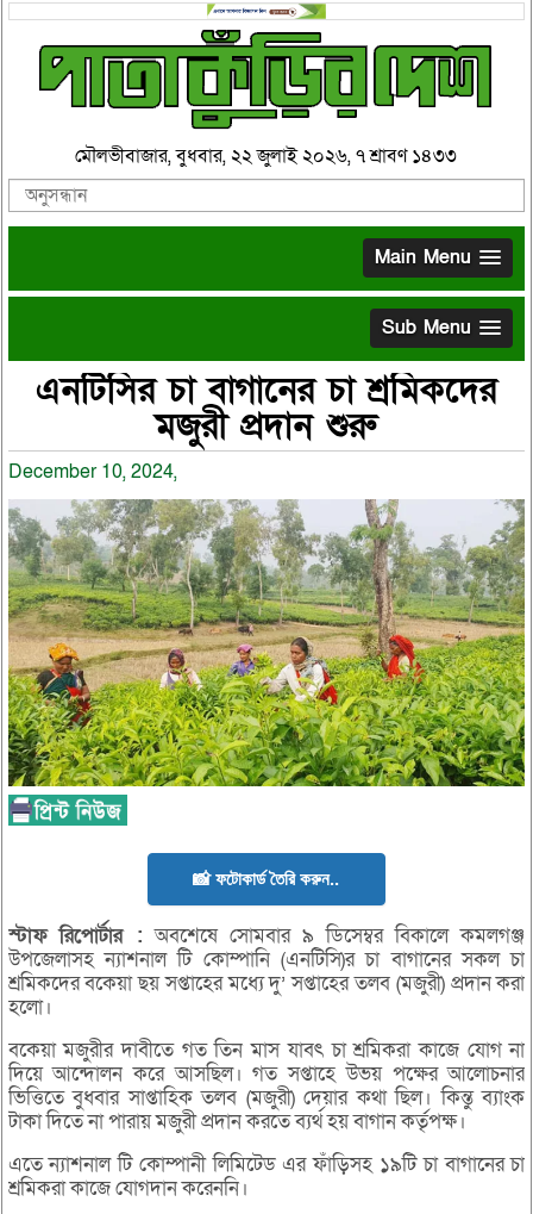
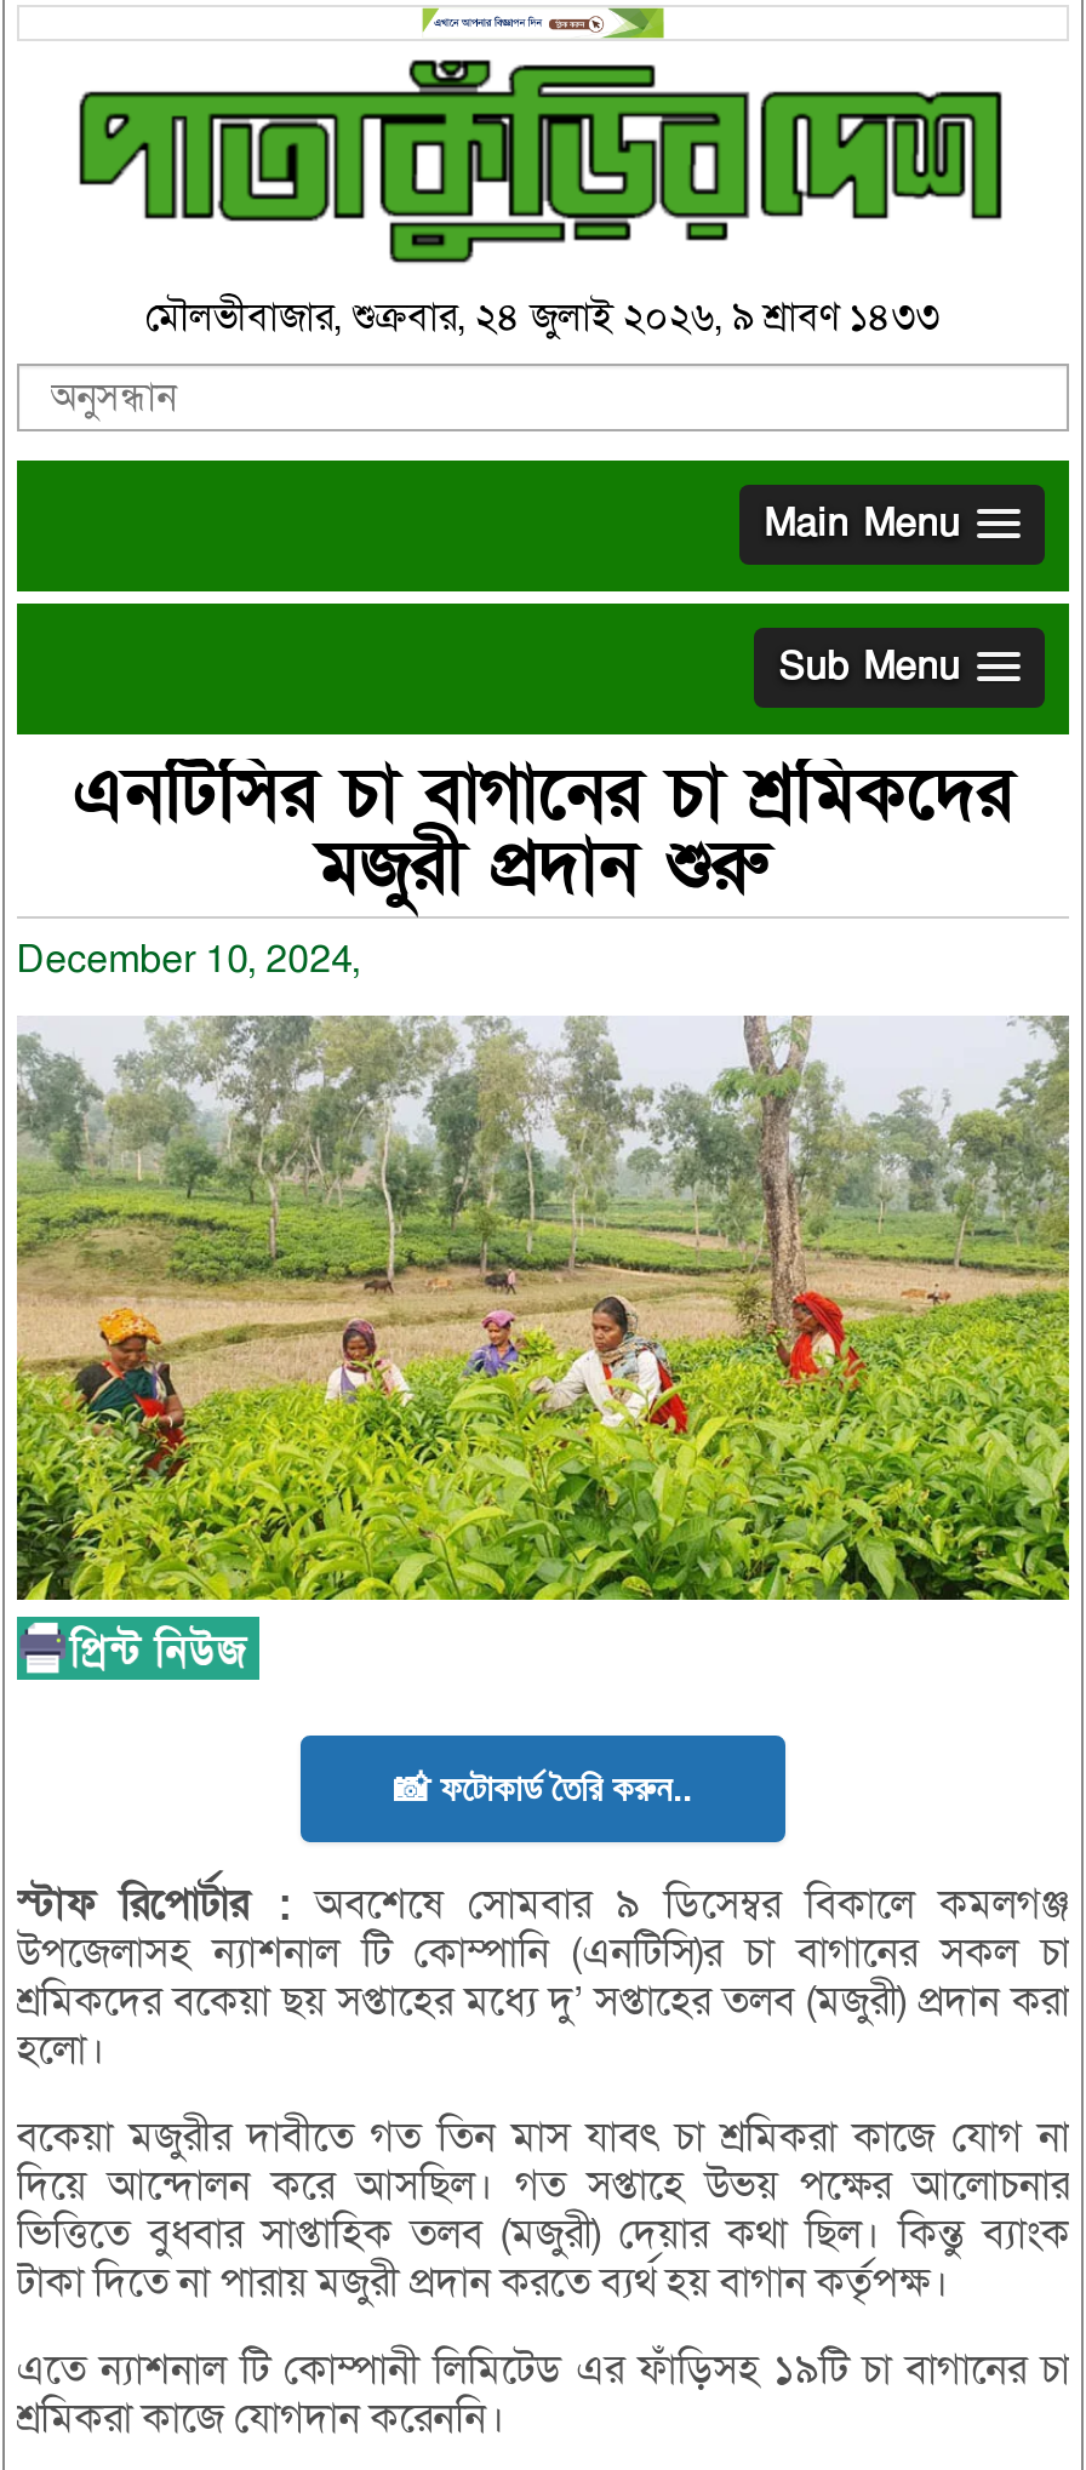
[76,142,457,169] মৌলভীবাজার, বুধবার, ২২ জুলাই ২০২৬, ৭ শ্রাবণ ১৪৩৩ -> [145,290,941,343] মৌলভীবাজার, শুক্রবার, ২৪ জুলাই ২০২৬, ৯ শ্রাবণ ১৪৩৩

